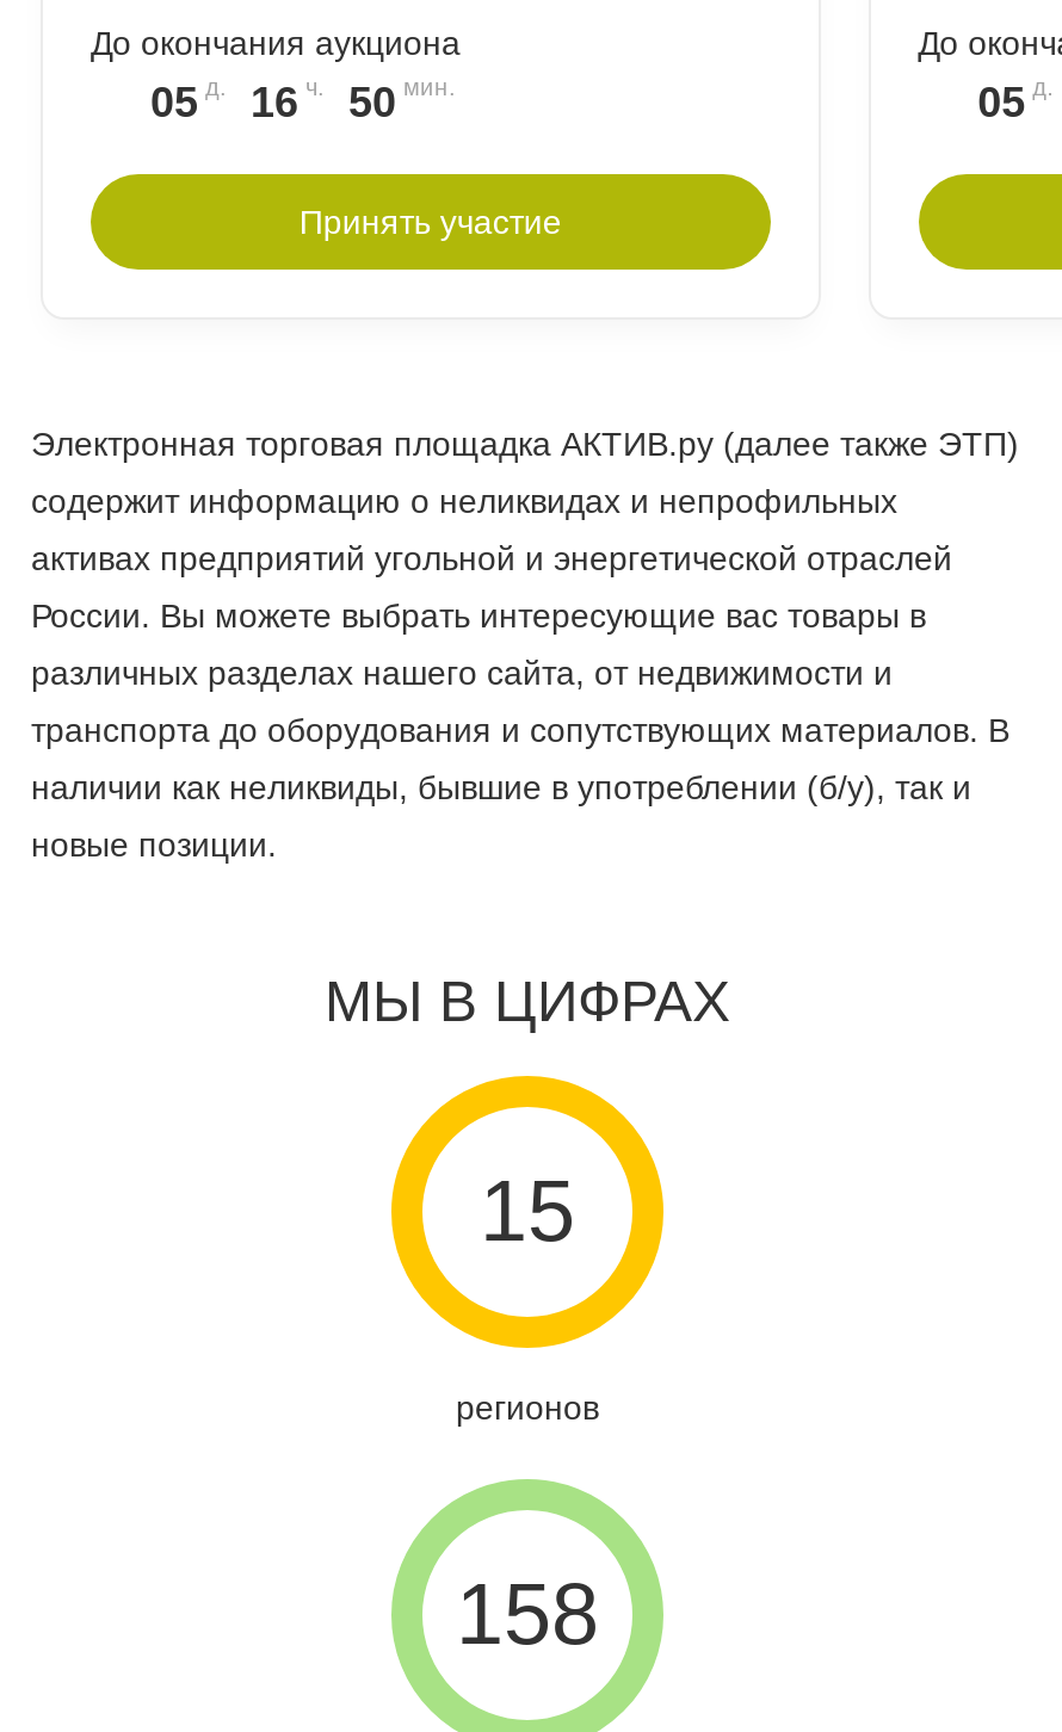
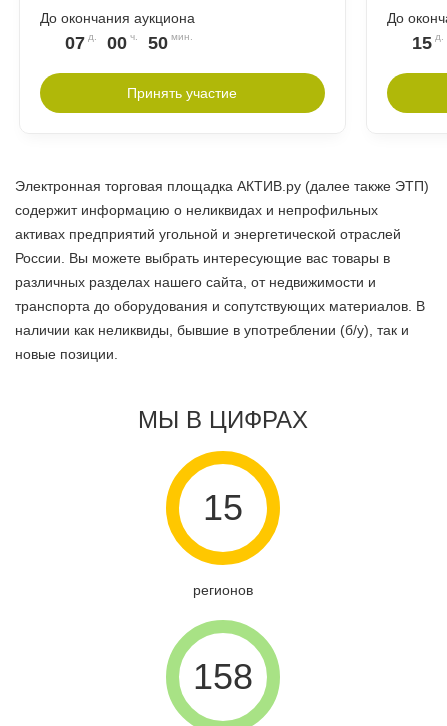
[150,79,198,126] 05 -> [65,33,85,53] 07
[251,79,298,126] 16 -> [107,33,127,53] 00
[978,79,1025,126] 05 -> [412,33,432,53] 15

